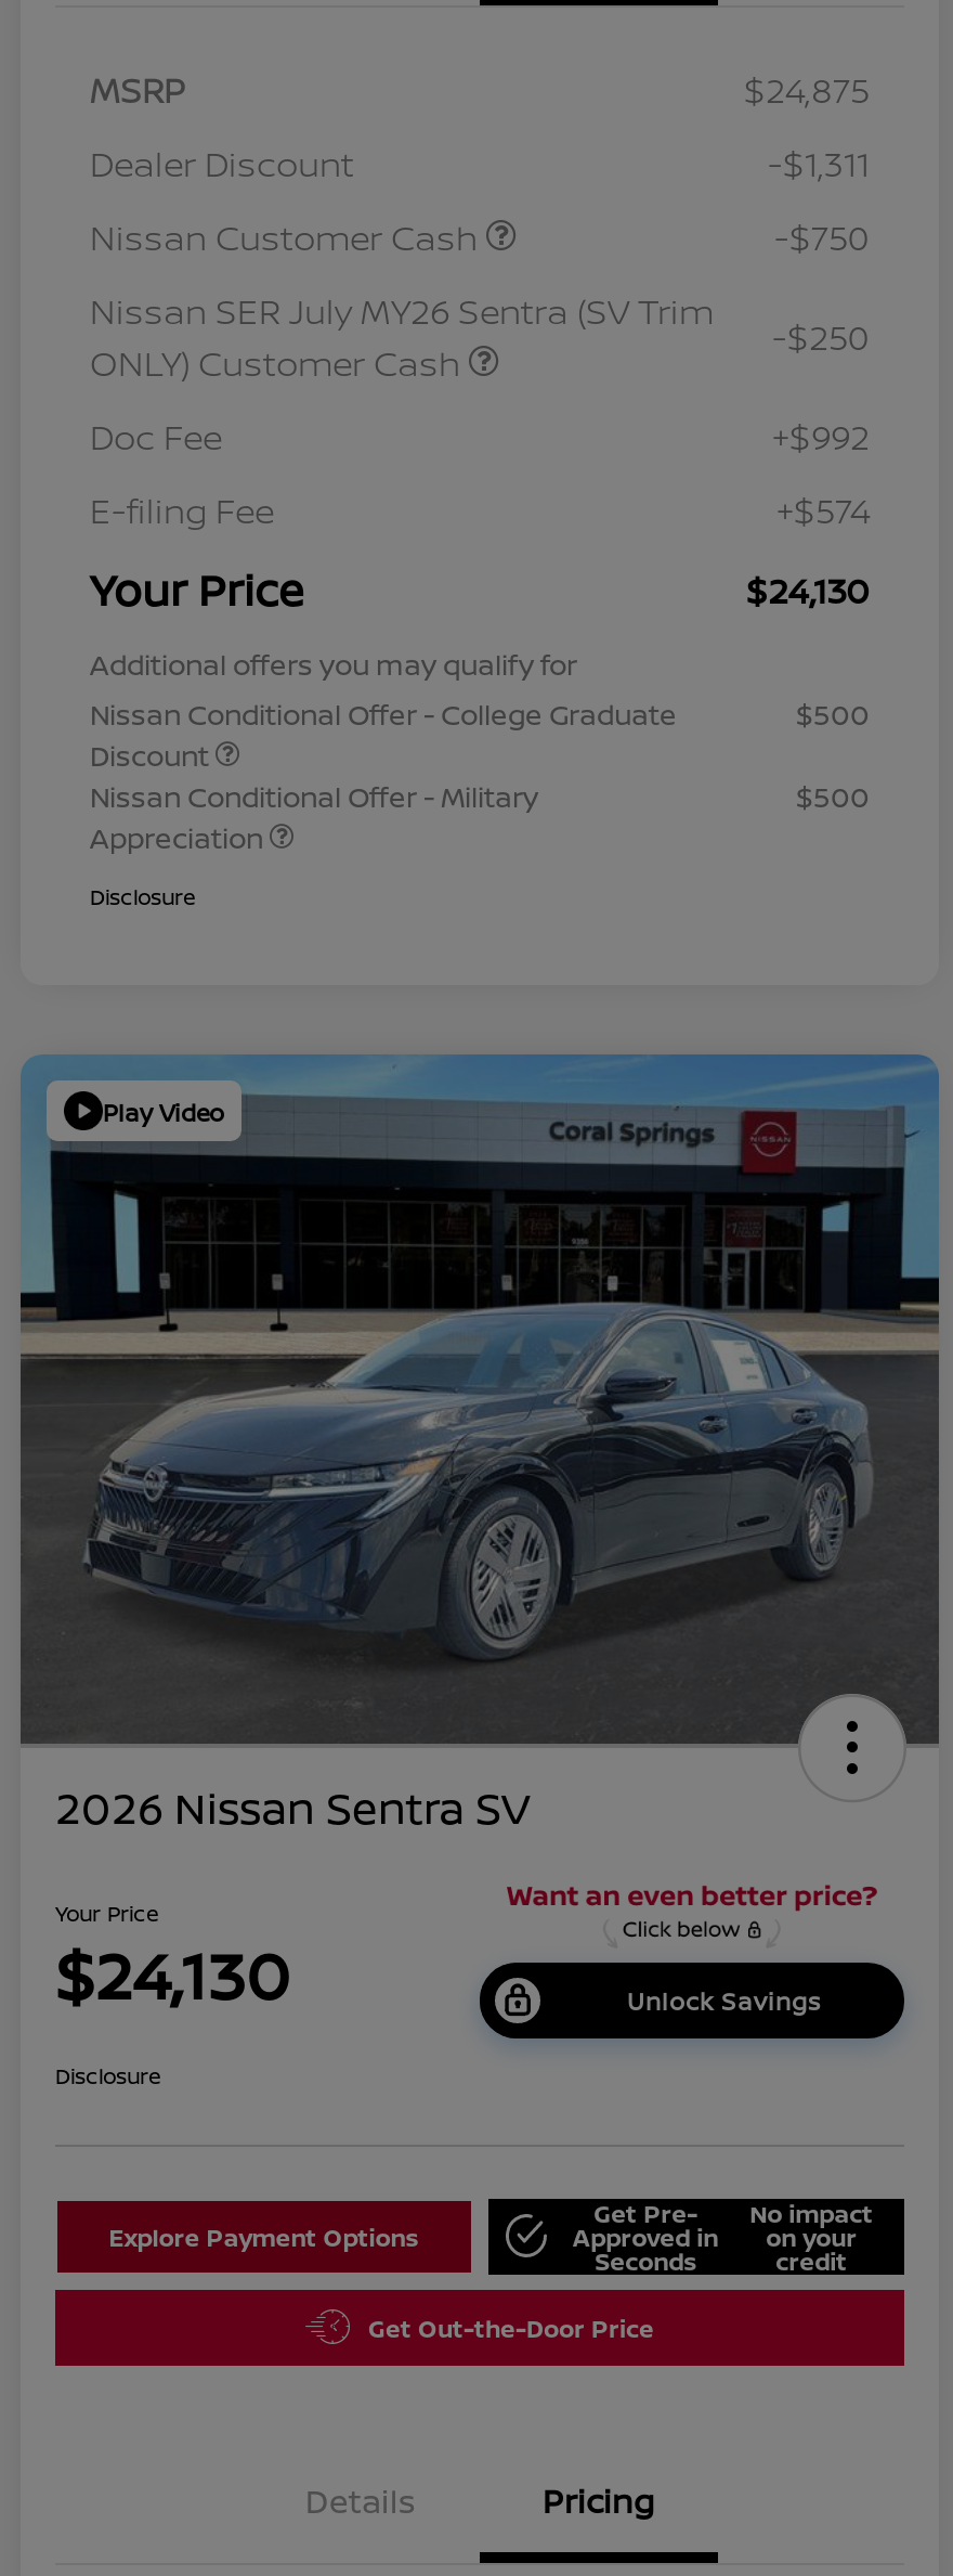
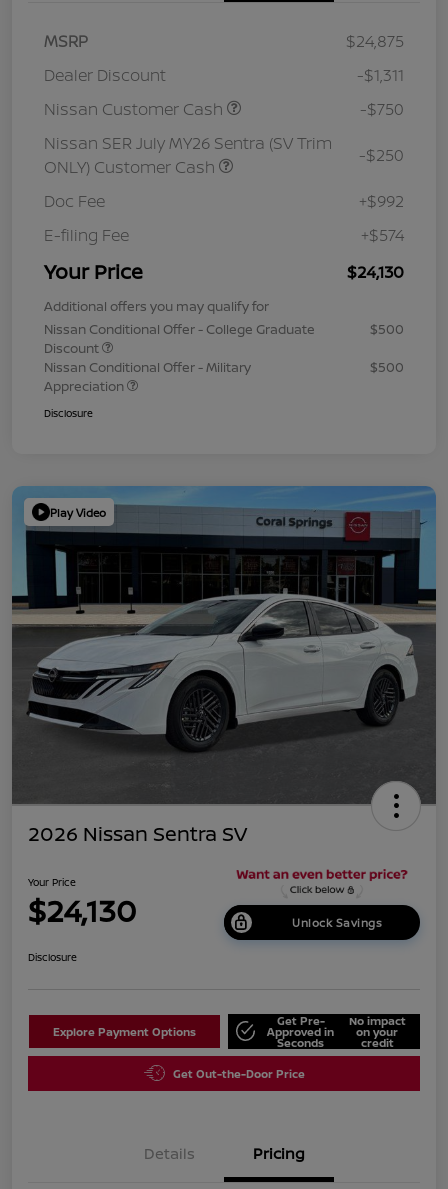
[53,1286,900,1666] [image] -> [26,593,419,767] [image]

